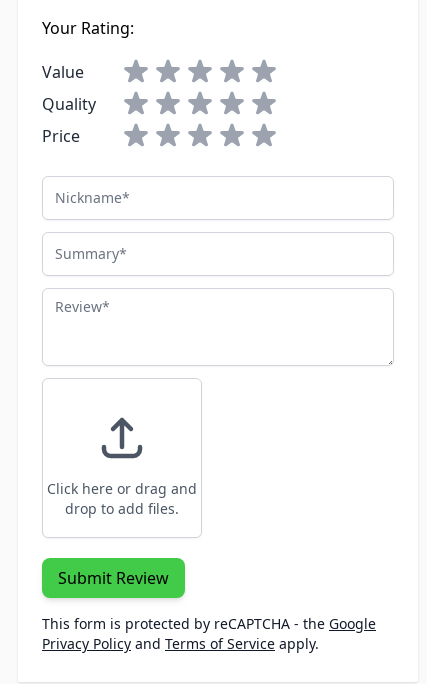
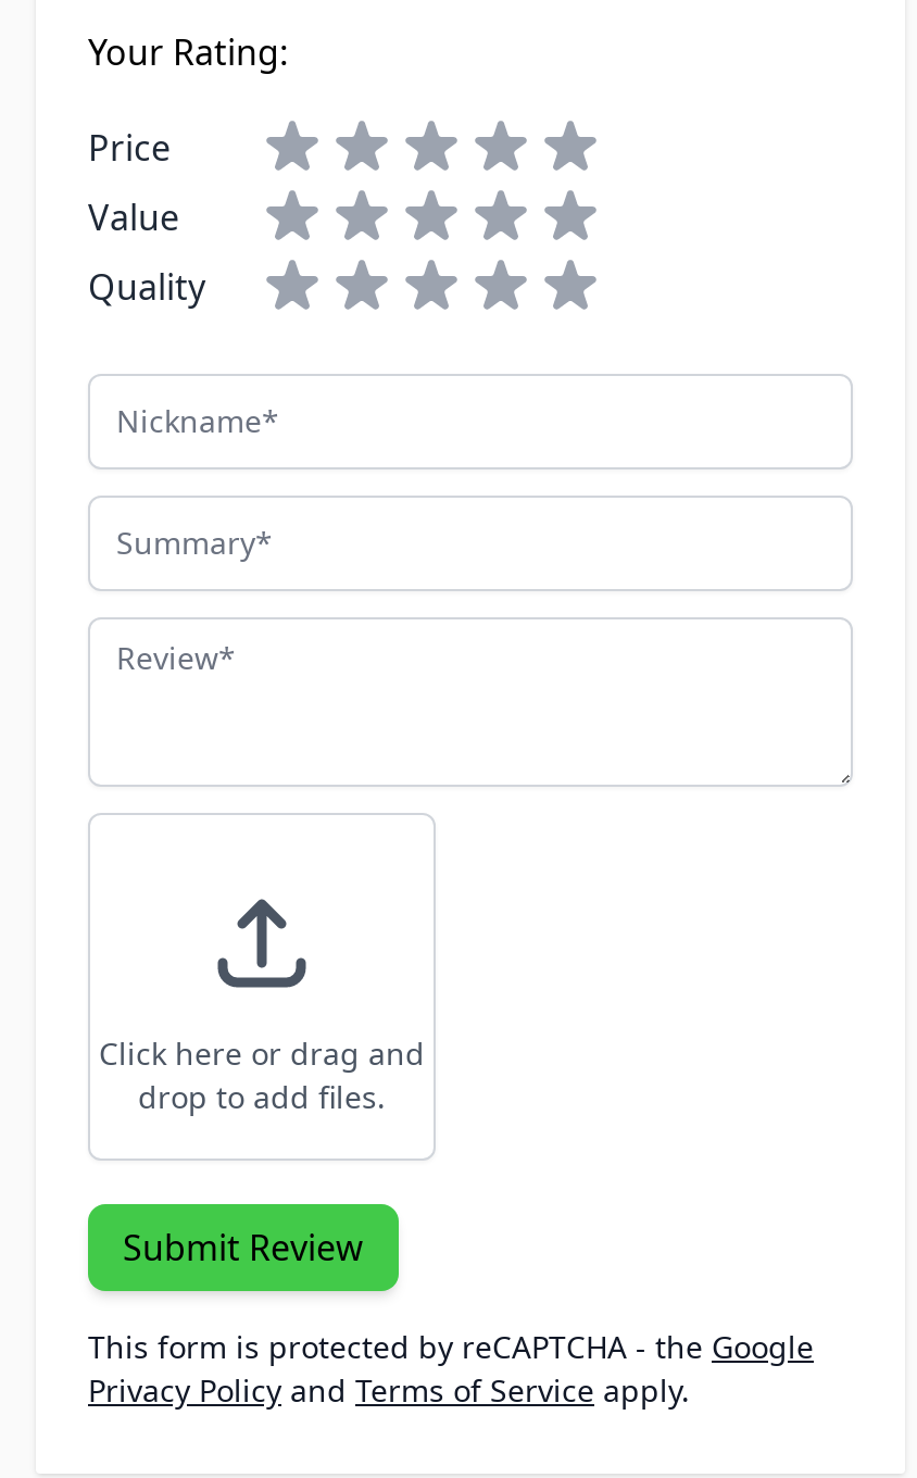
moved [42,61,96,115] -> [88,194,205,312]: Value | Quality
moved [42,125,80,147] -> [88,125,171,173]: Price

